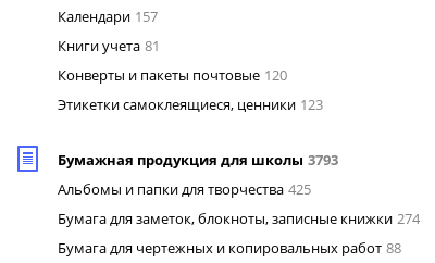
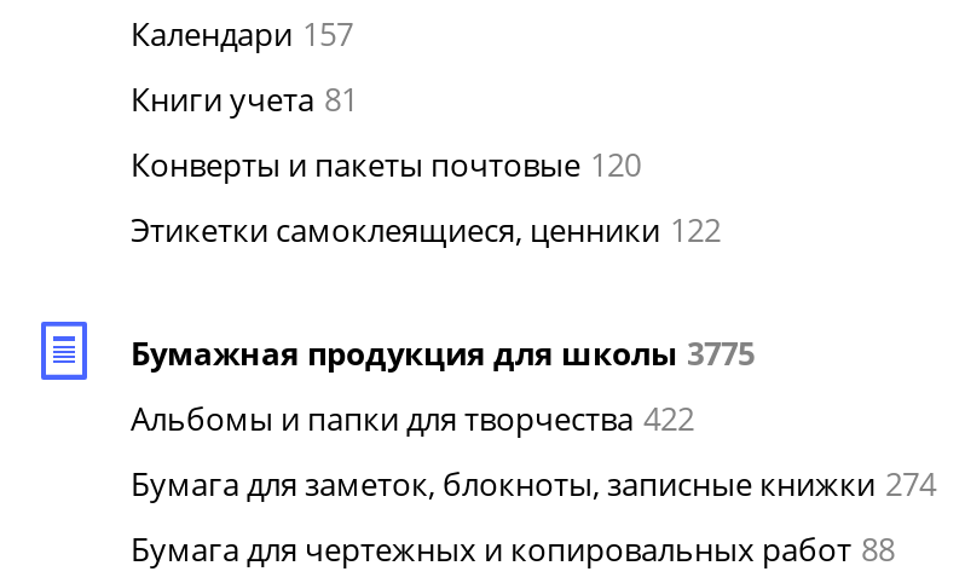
[58,95,323,114] Этикетки самоклеящиеся, ценники 123 -> [131,208,721,252] Этикетки самоклеящиеся, ценники 122
[58,150,338,170] Бумажная продукция для школы 3793 -> [131,331,755,375] Бумажная продукция для школы 3775
[58,179,311,199] Альбомы и папки для творчества 425 -> [131,397,694,440] Альбомы и папки для творчества 422

